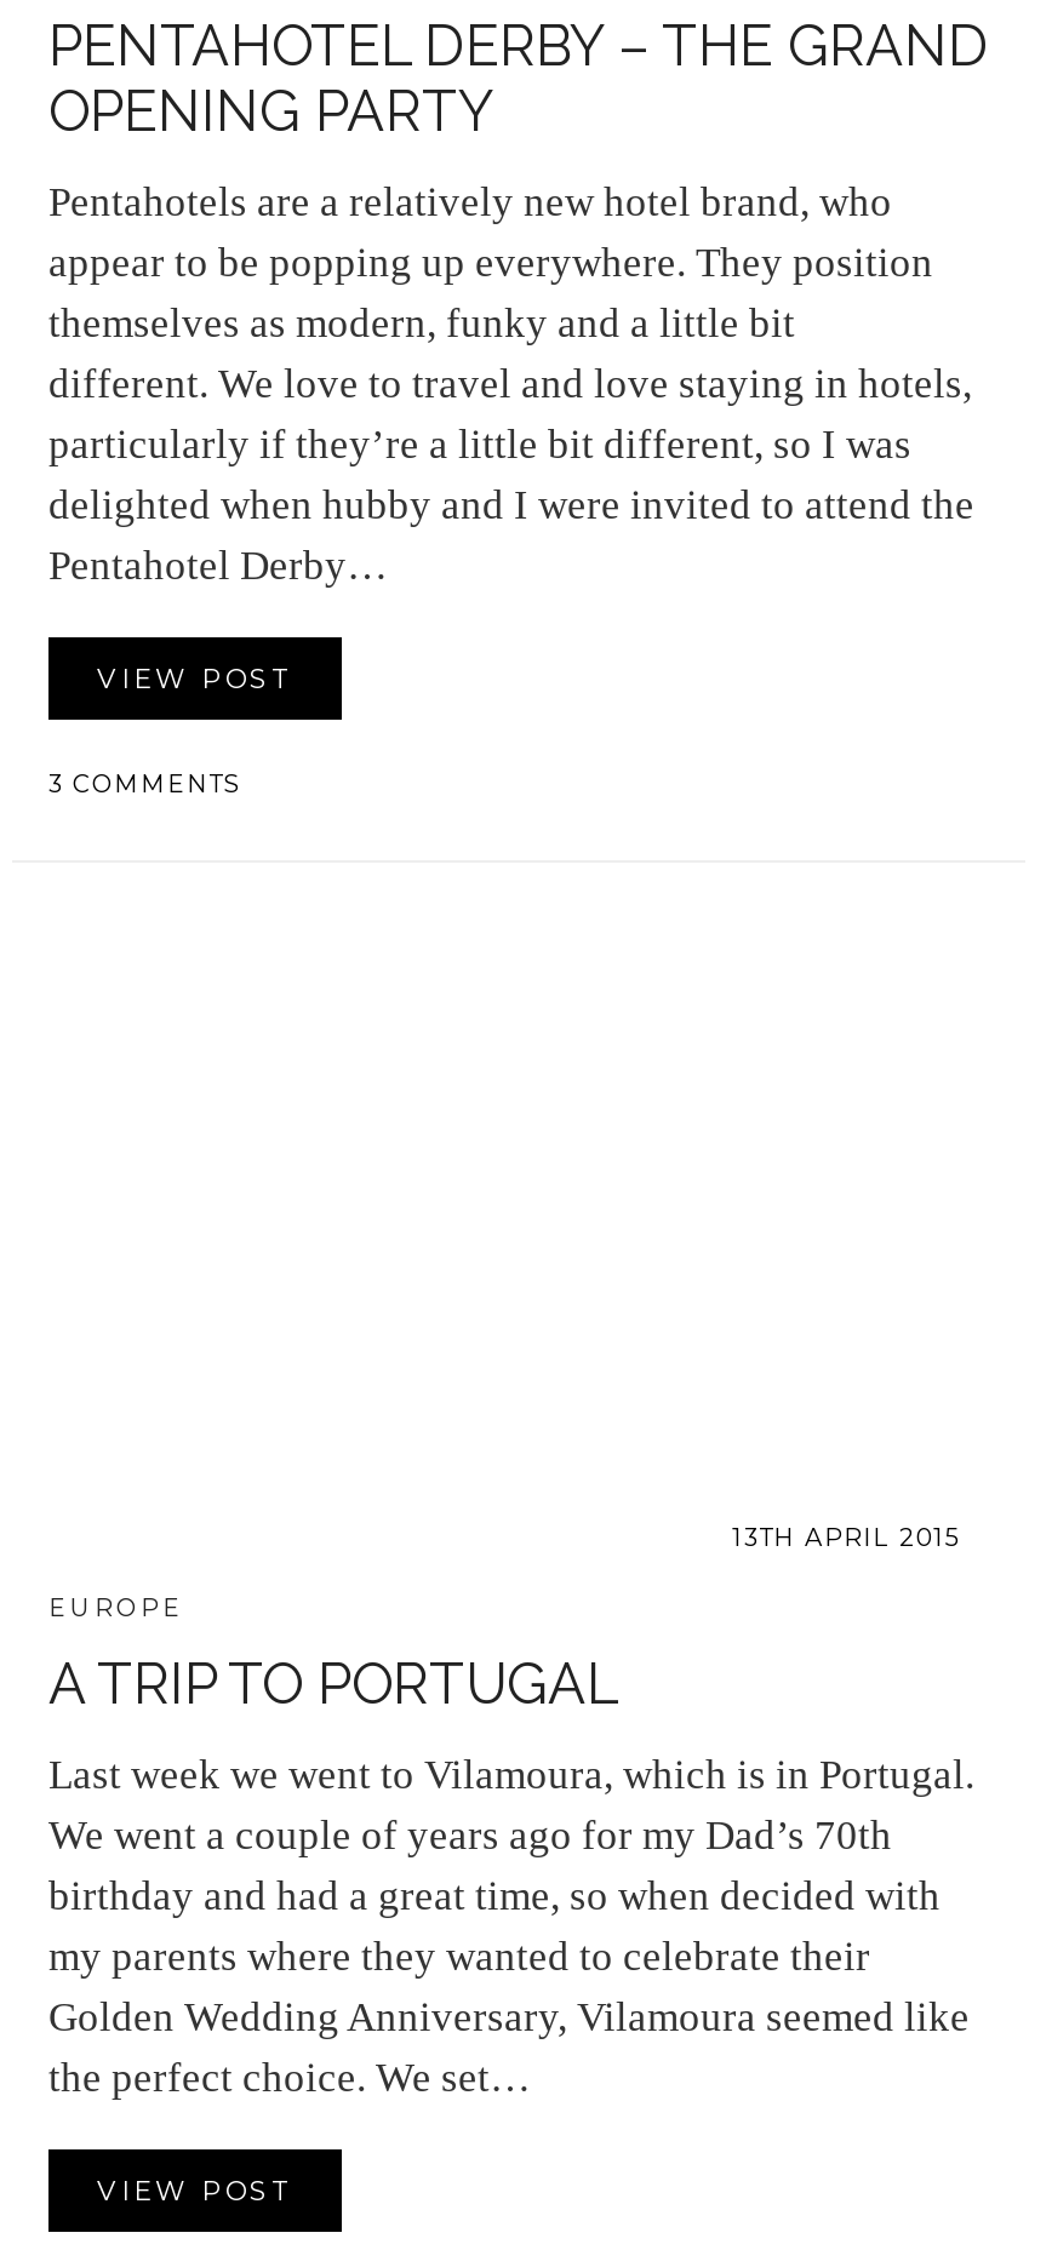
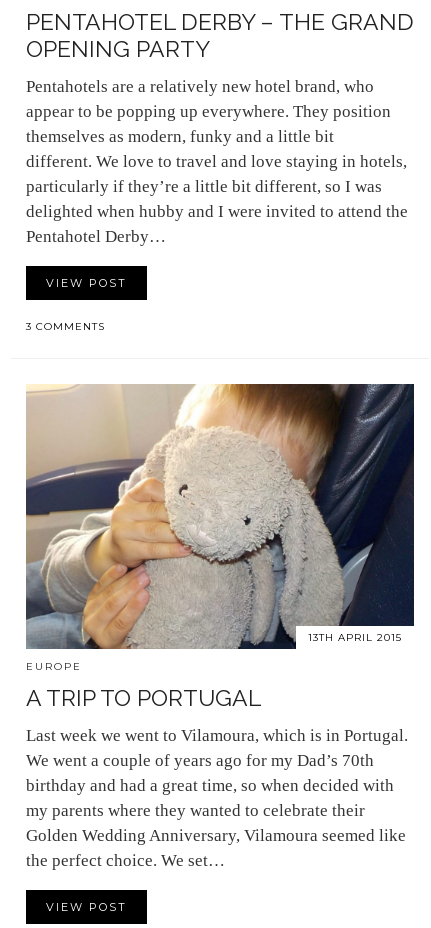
none -> [25,383,415,650] [image]

